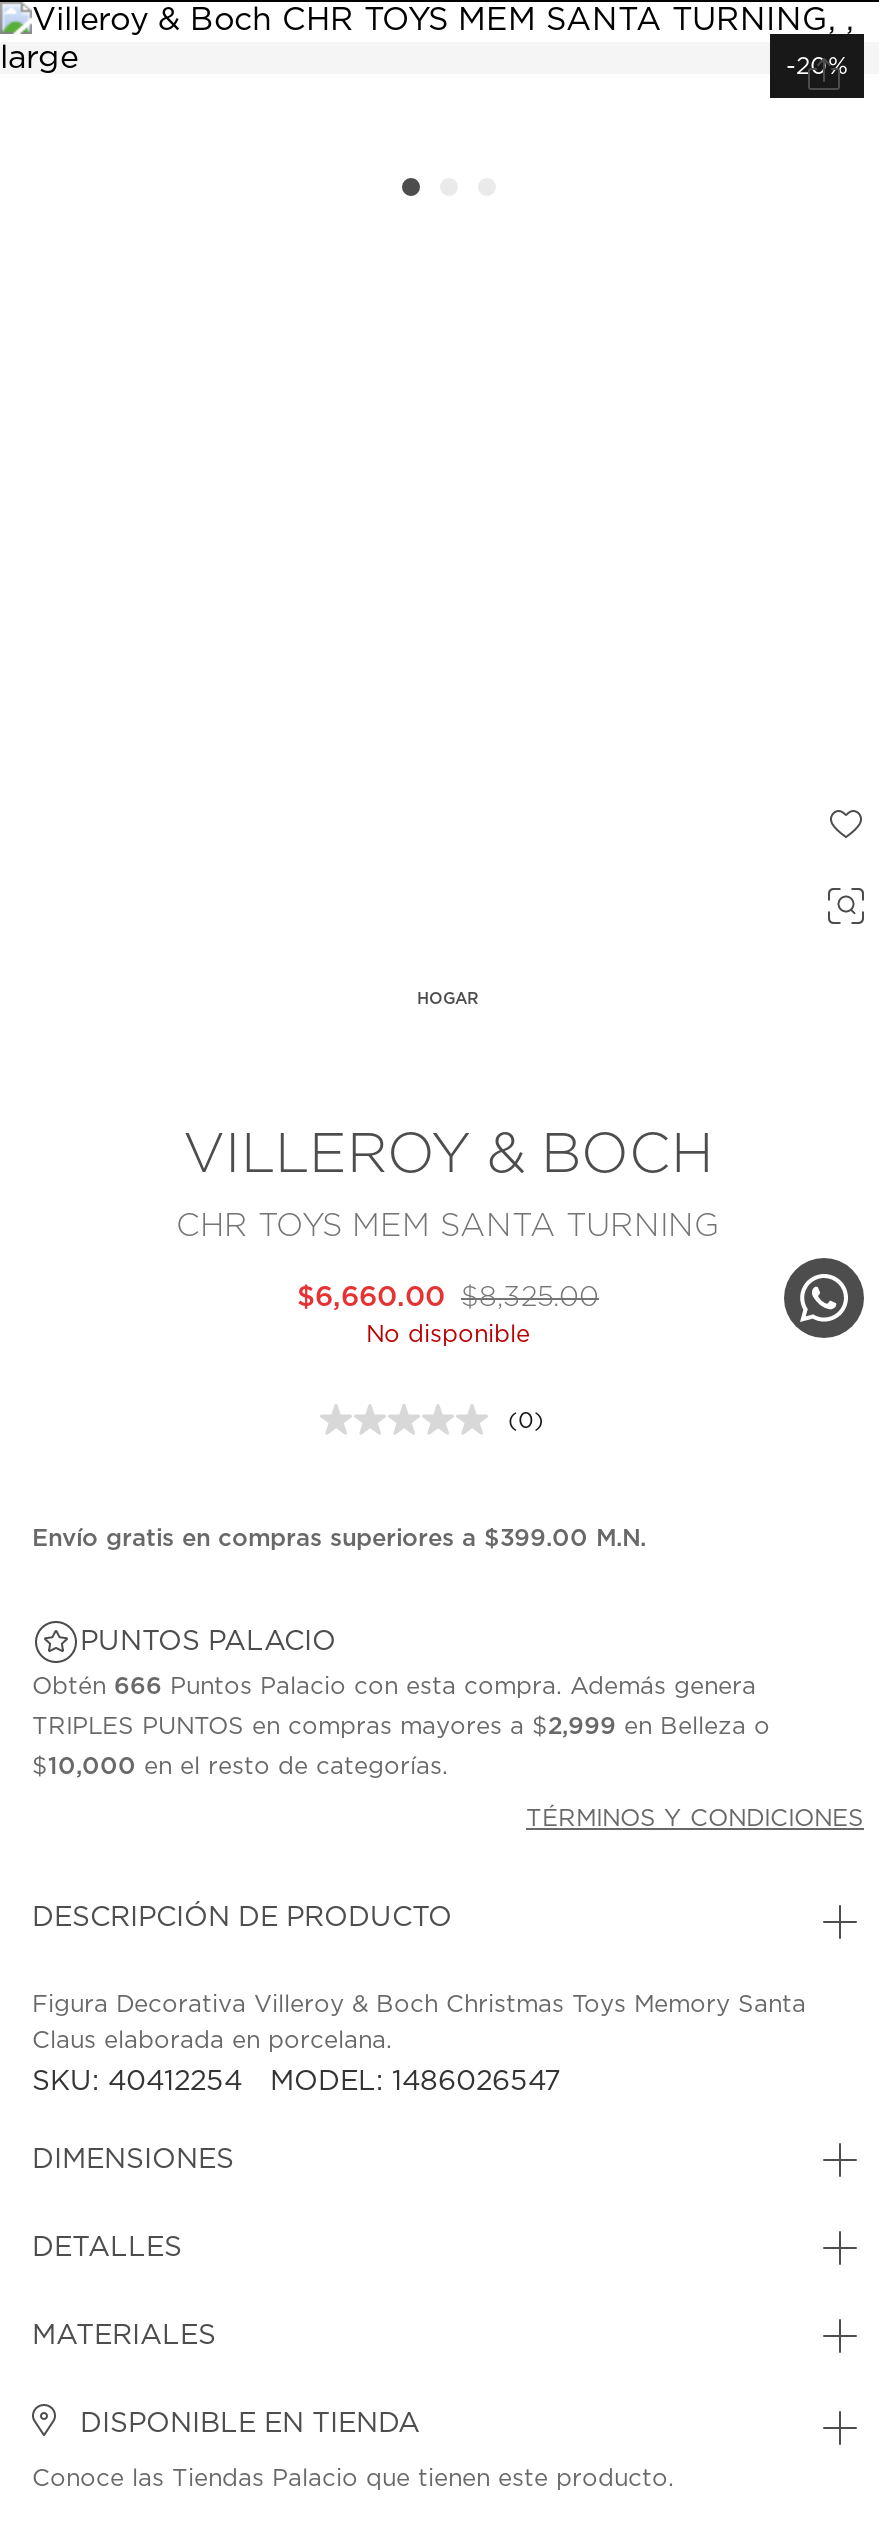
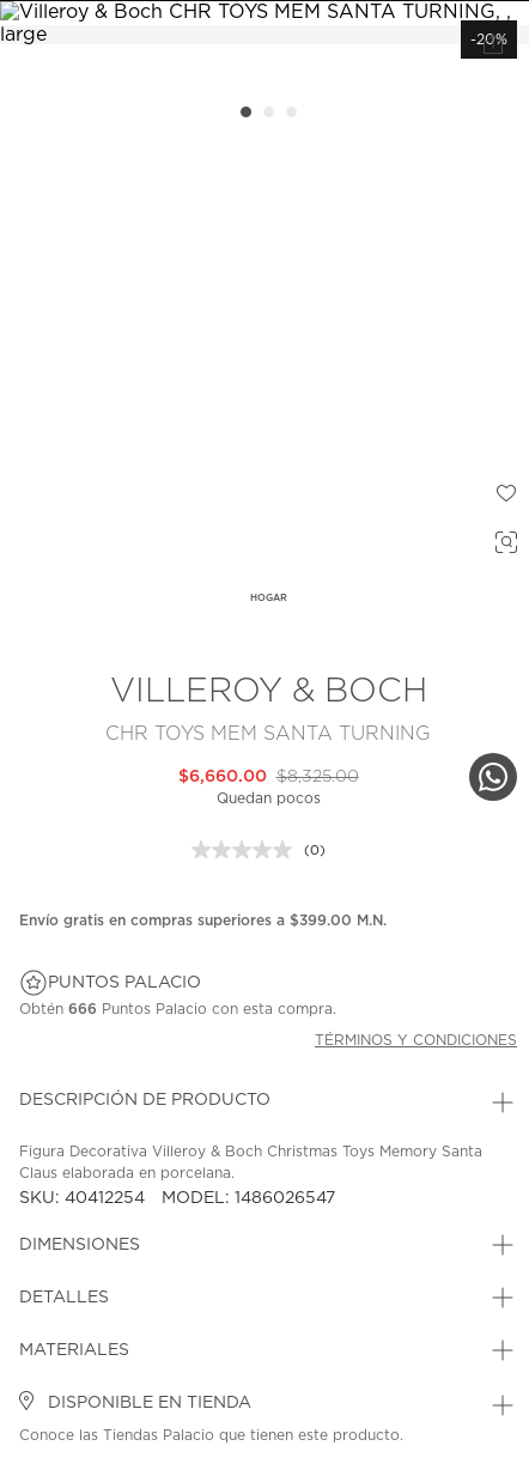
[366,1323,530,1347] No disponible -> [216,792,320,806] Quedan pocos
[32,1675,770,1779] Obtén 666 Puntos Palacio con esta compra. Además genera | TRIPLES PUNTOS en compras mayores a $2,999 en Belleza o | $10,000 en el resto de categorías. -> [19,1002,336,1017] Obtén 666 Puntos Palacio con esta compra.

